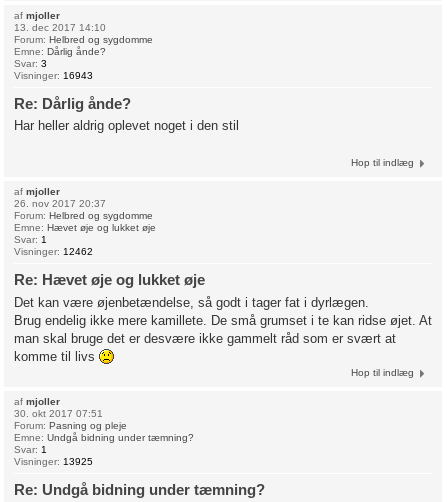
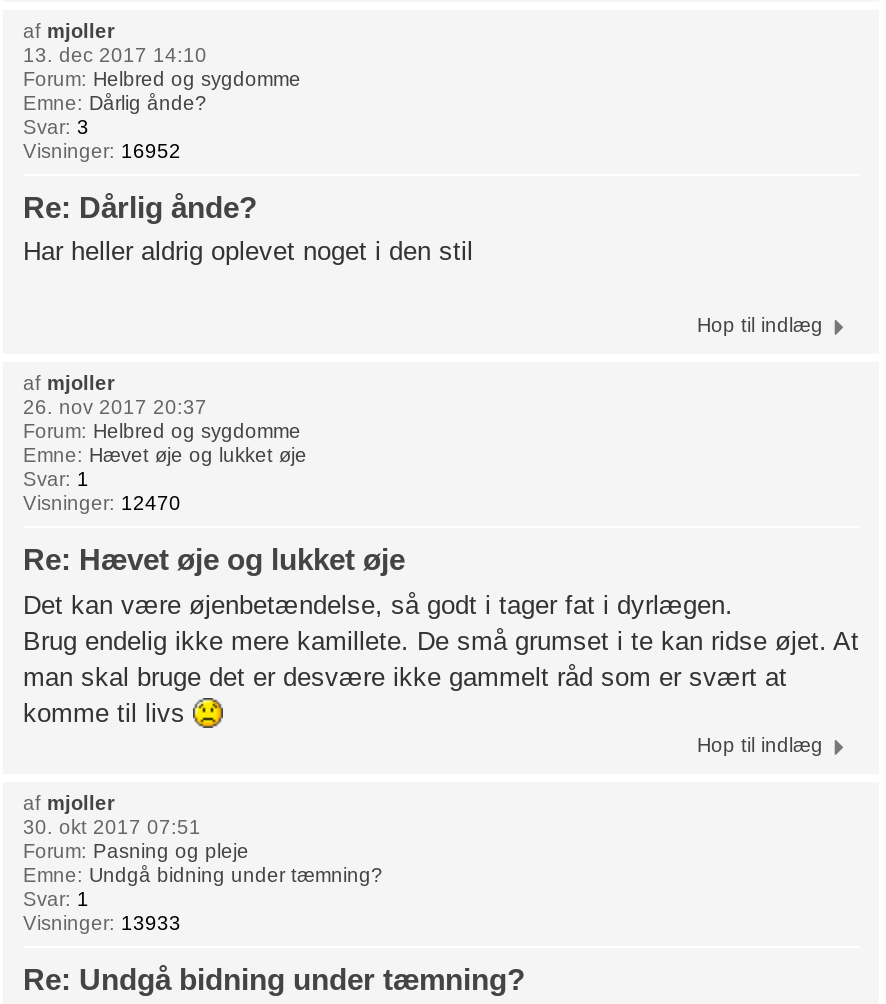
[14,69,93,80] Visninger: 16943 -> [23,139,181,161] Visninger: 16952
[14,246,93,257] Visninger: 12462 -> [23,492,181,514] Visninger: 12470
[14,455,93,466] Visninger: 13925 -> [23,911,181,933] Visninger: 13933

